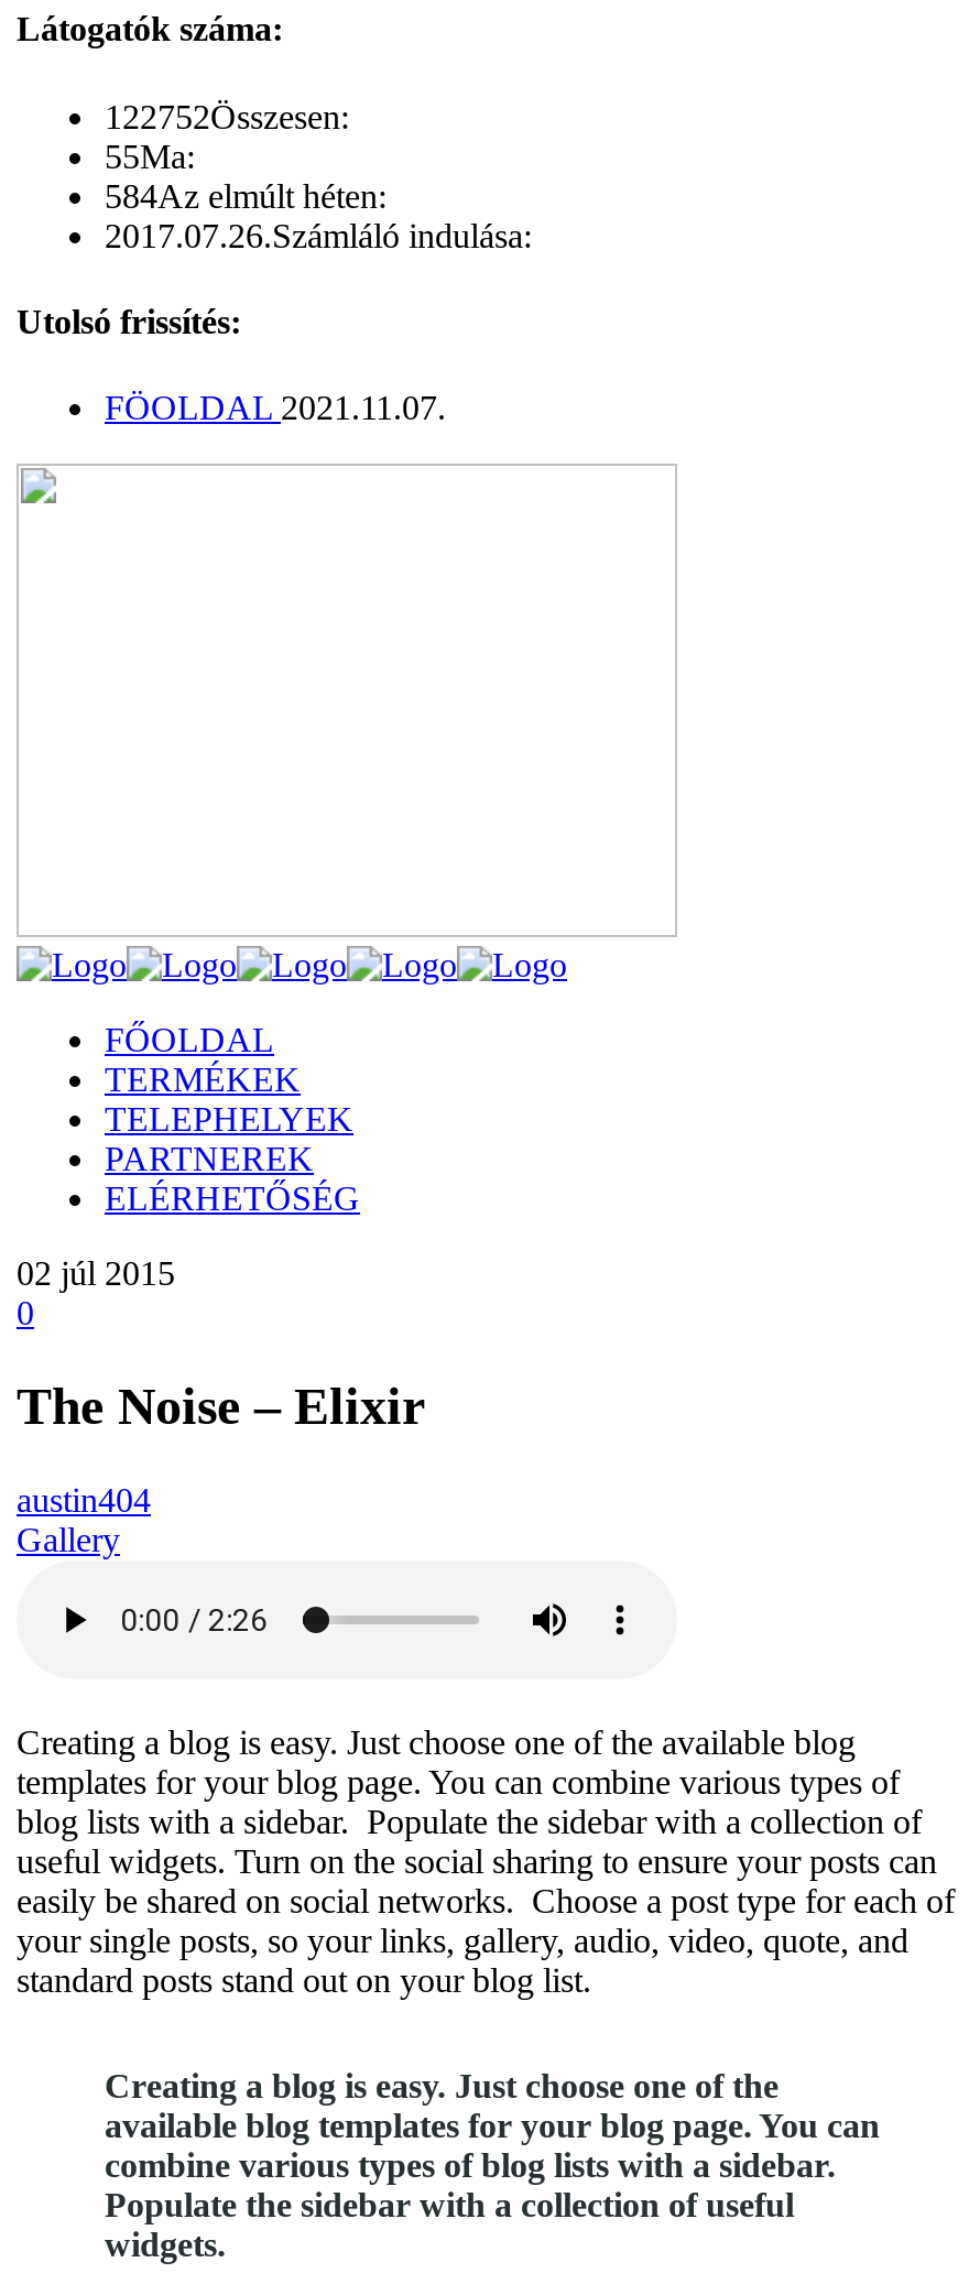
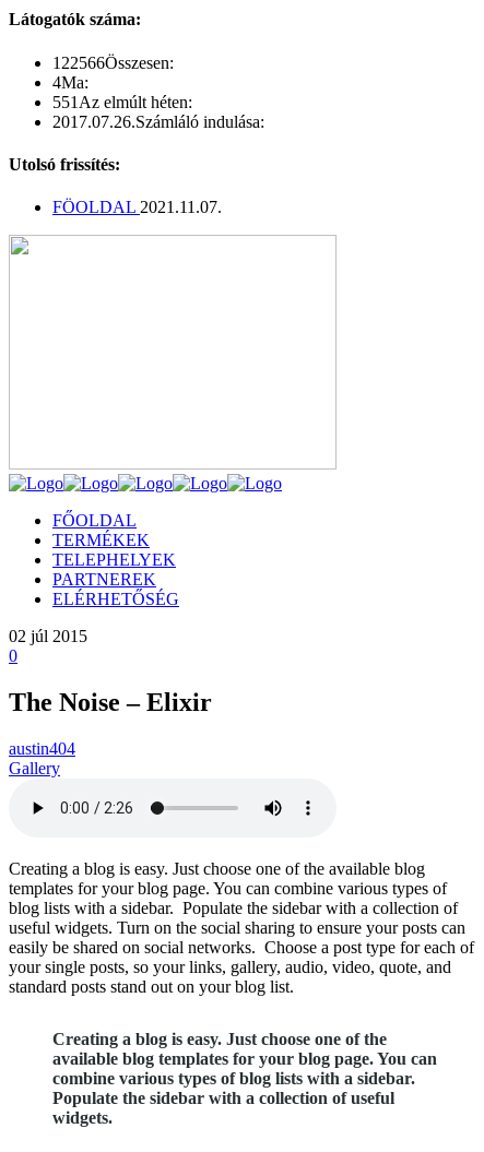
[105,97,349,134] 122752Összesen: -> [52,53,174,72] 122566Összesen:
[105,137,195,174] 55Ma: -> [52,73,88,91] 4Ma:
[105,176,386,214] 584Az elmúlt héten: -> [52,92,192,111] 551Az elmúlt héten:

